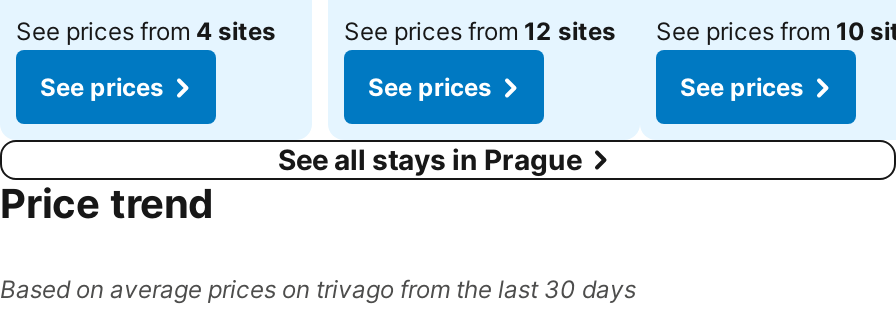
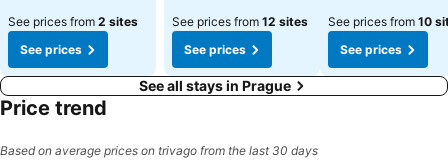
[16,16,276,46] See prices from 4 sites -> [8,14,138,29] See prices from 2 sites

